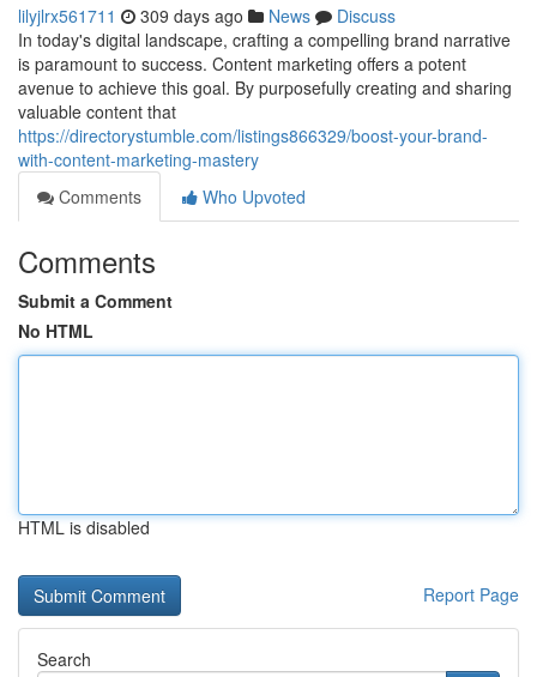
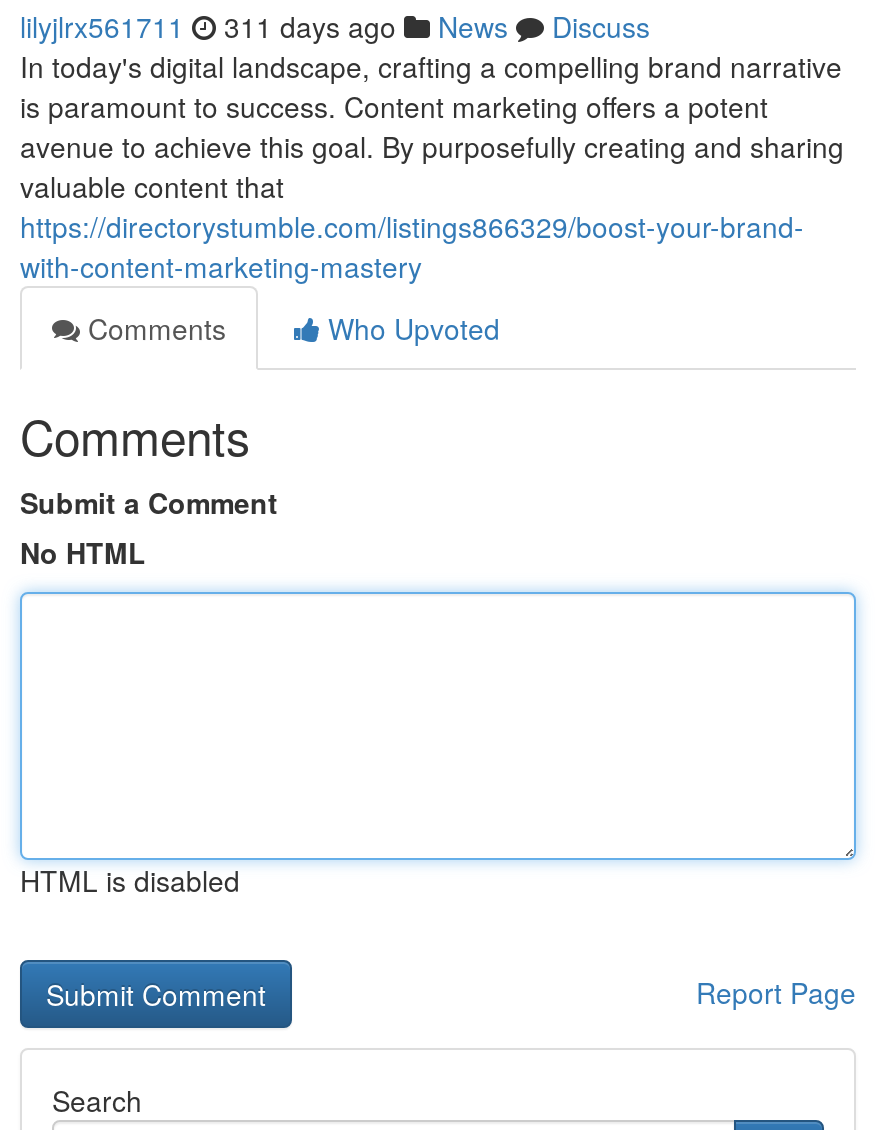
[18,4,396,28] lilyjlrx561711 309 days ago News Discuss -> [20,6,650,46] lilyjlrx561711 311 days ago News Discuss

